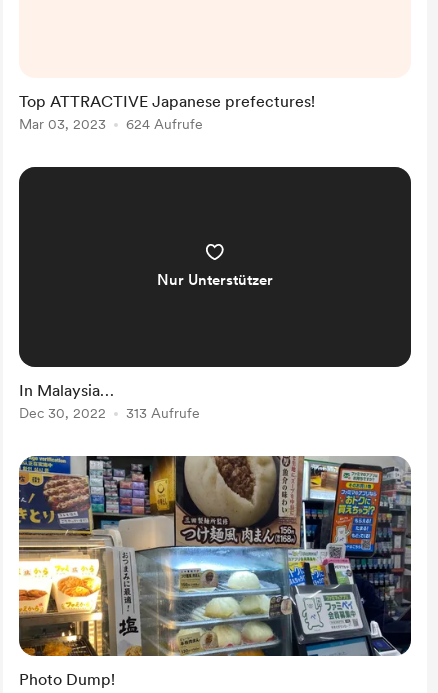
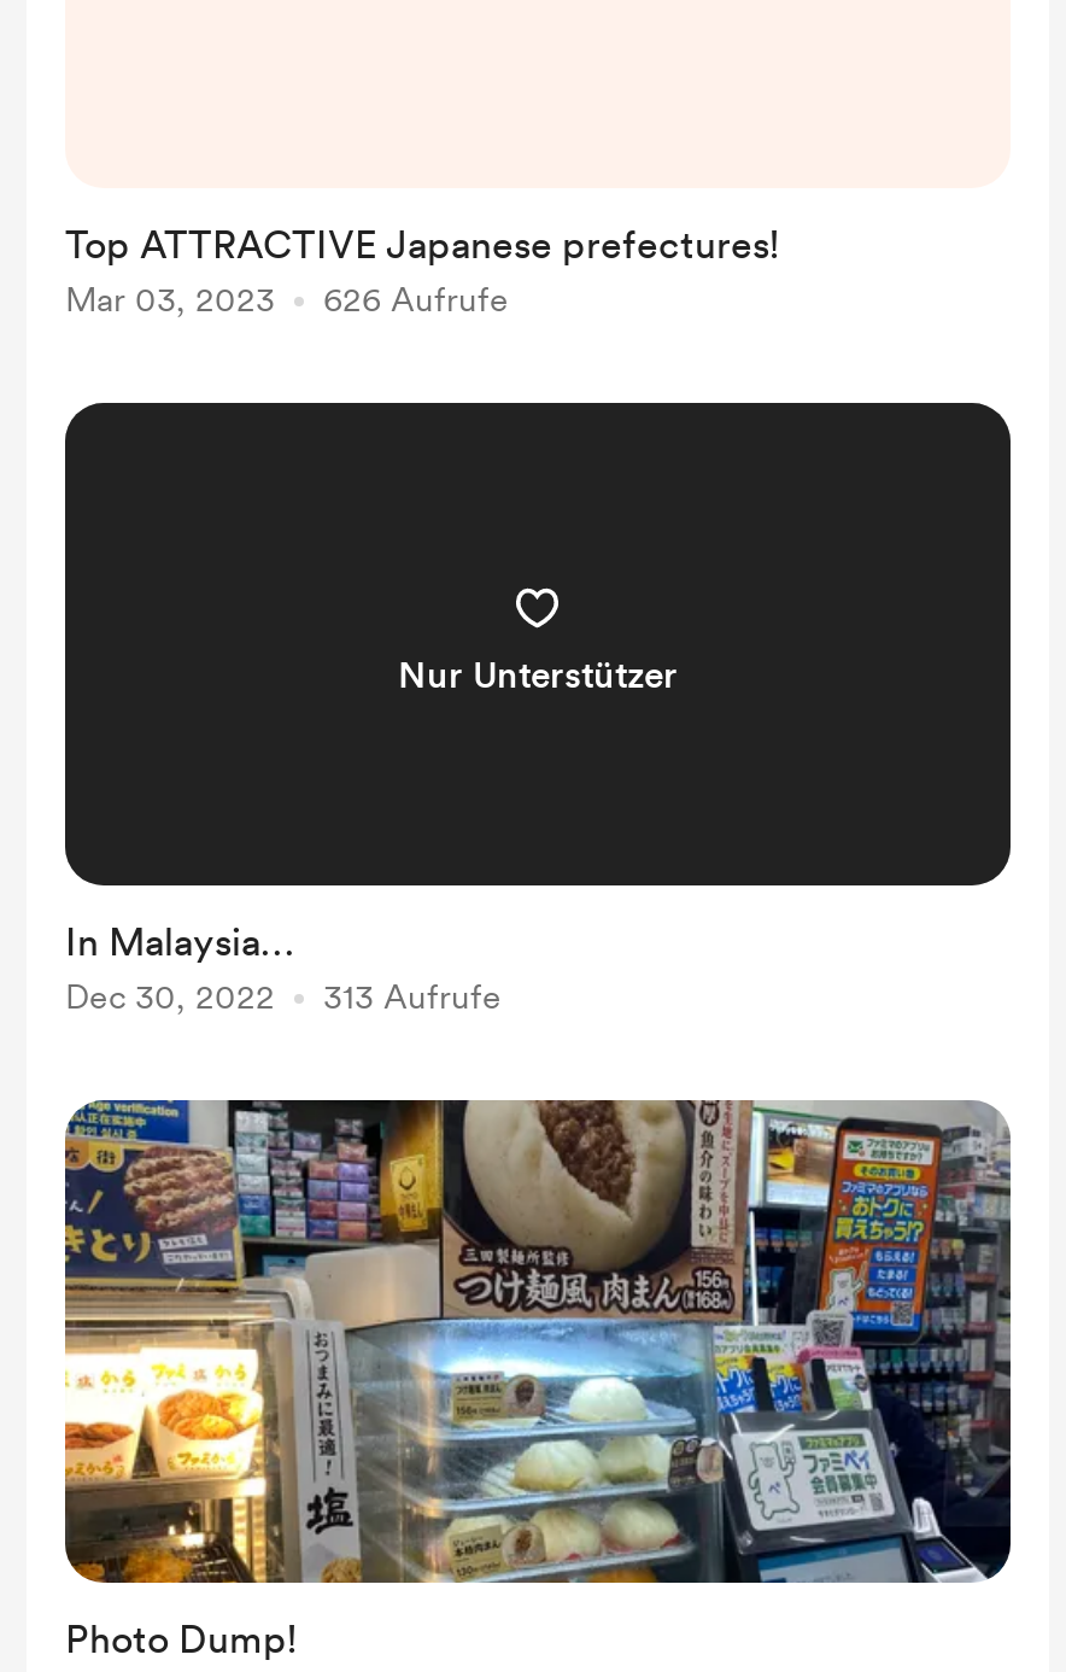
[19,116,203,132] Mar 03, 2023 624 Aufrufe -> [65,280,509,318] Mar 03, 2023 626 Aufrufe

